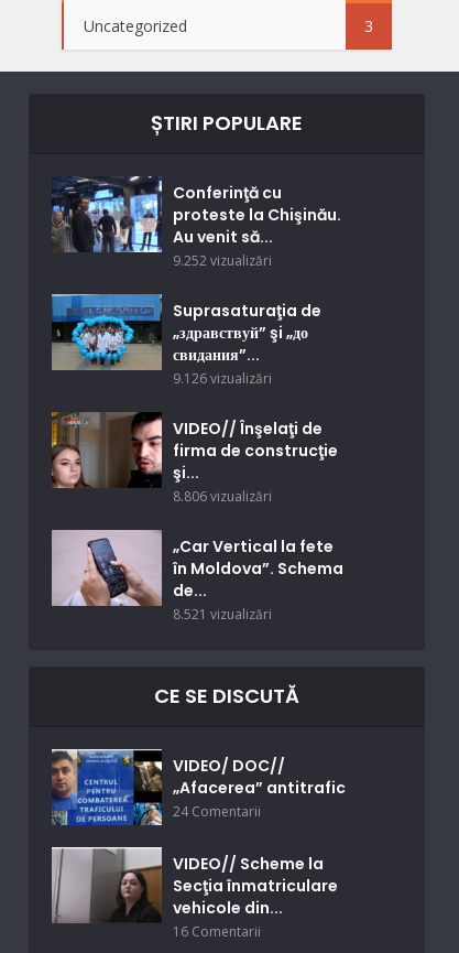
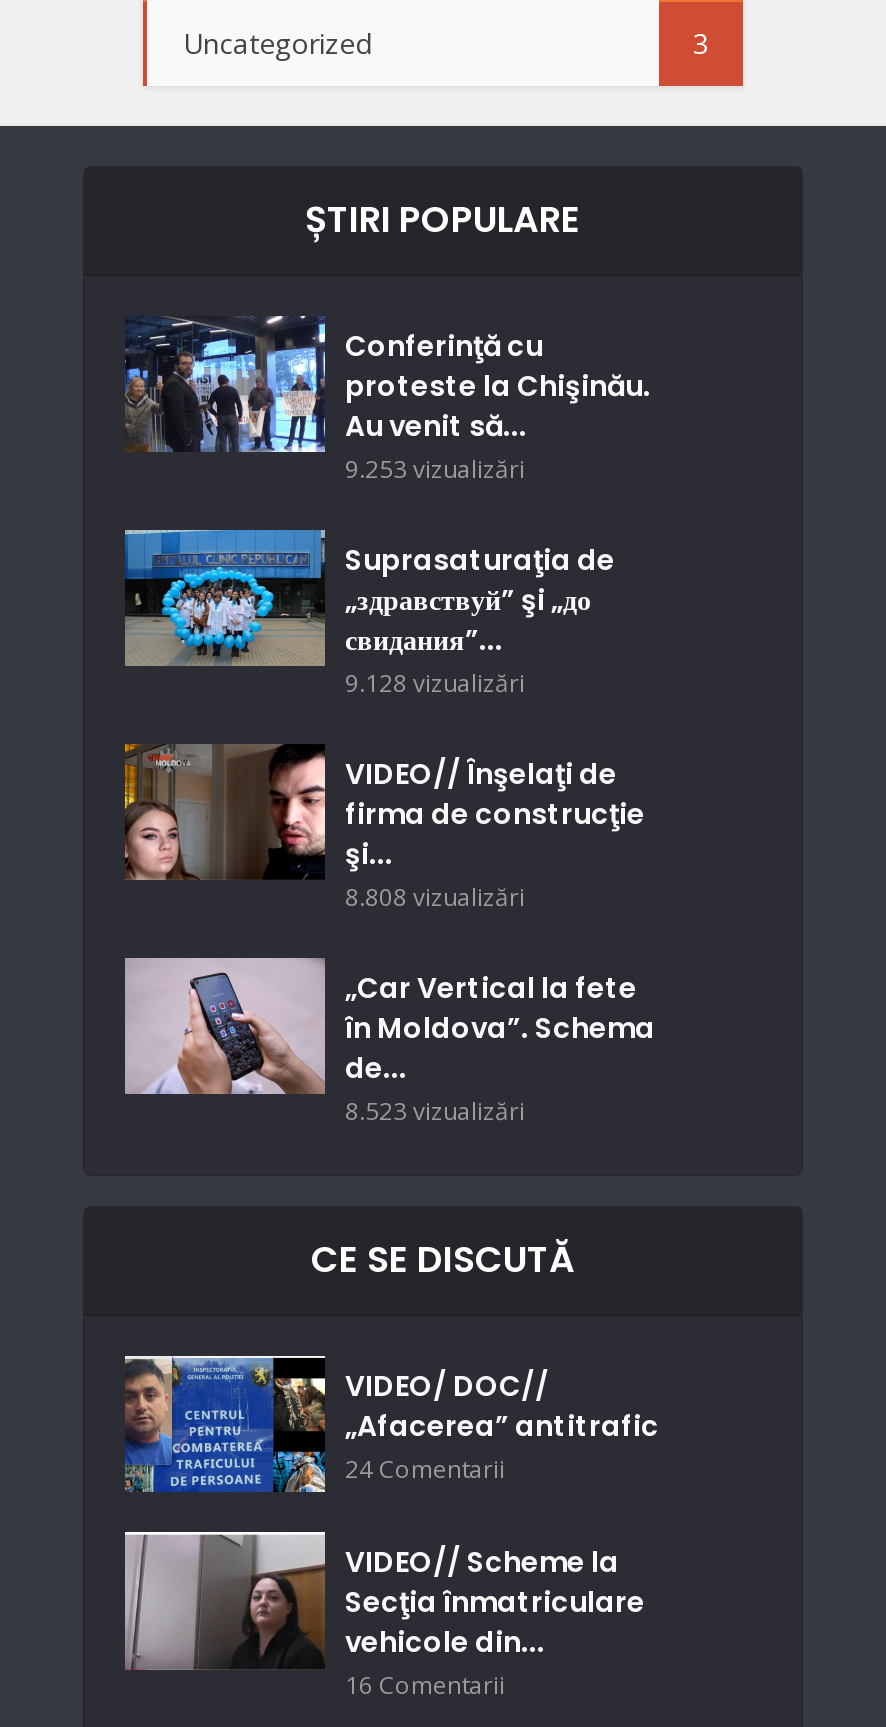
[173,251,272,269] 9.252 vizualizări -> [345,451,525,485] 9.253 vizualizări
[173,369,272,387] 9.126 vizualizări -> [345,665,525,699] 9.128 vizualizări
[173,487,272,505] 8.806 vizualizări -> [345,879,525,913] 8.808 vizualizări
[173,604,272,623] 8.521 vizualizări -> [345,1093,525,1127] 8.523 vizualizări

